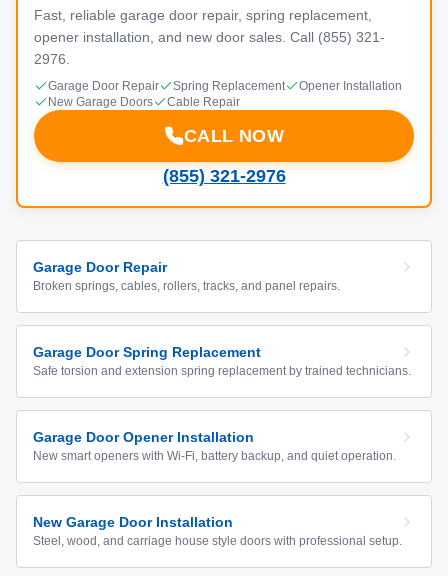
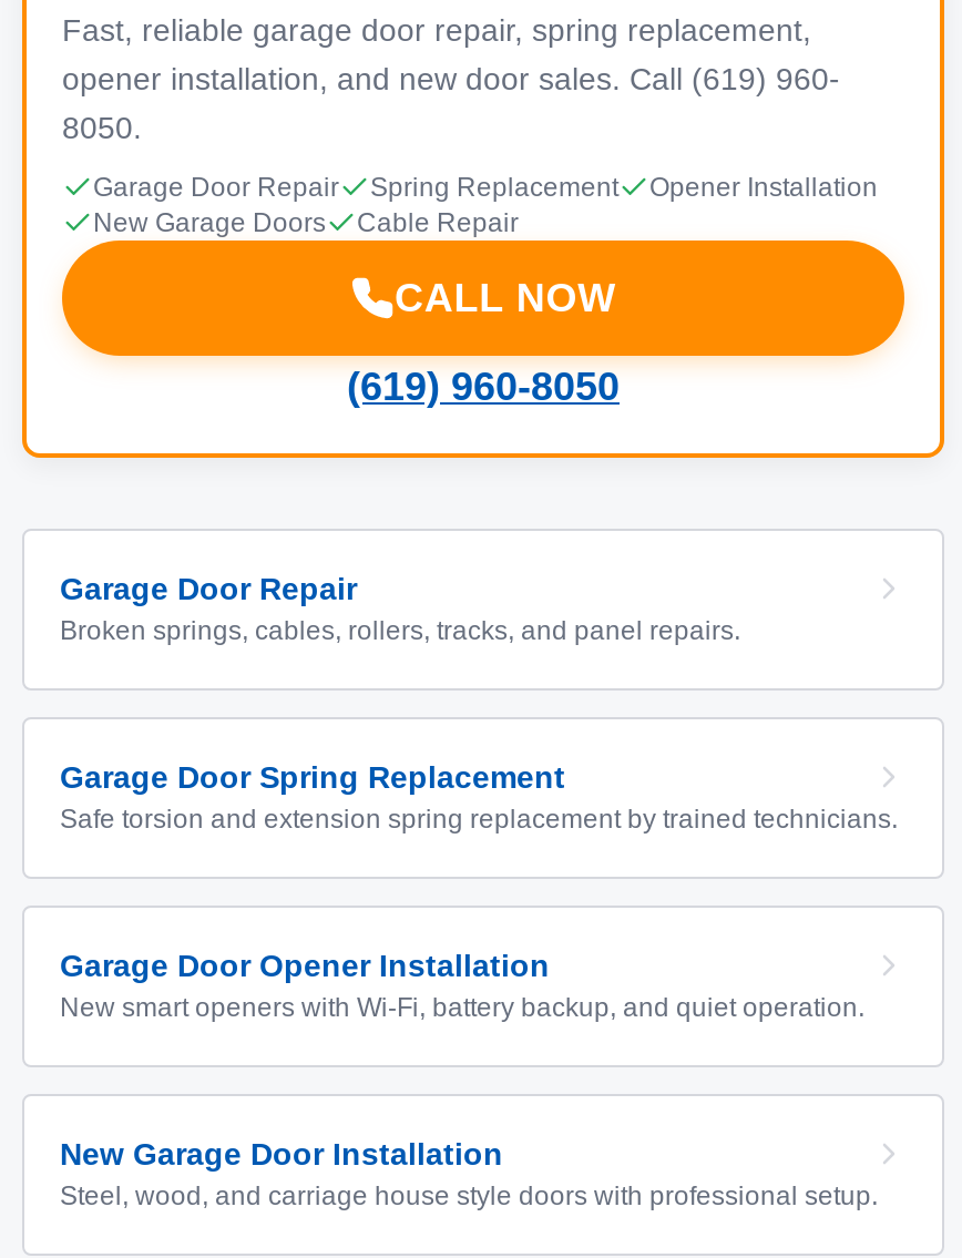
[34,29,385,45] opener installation, and new door sales. Call (855) 321- -> [62,61,840,96] opener installation, and new door sales. Call (619) 960-
[34,51,70,67] 2976. -> [62,110,142,145] 8050.
[162,166,285,186] (855) 321-2976 -> [347,365,620,409] (619) 960-8050

